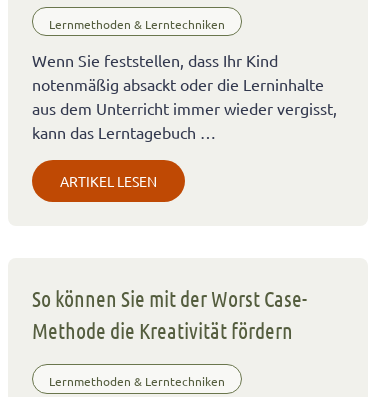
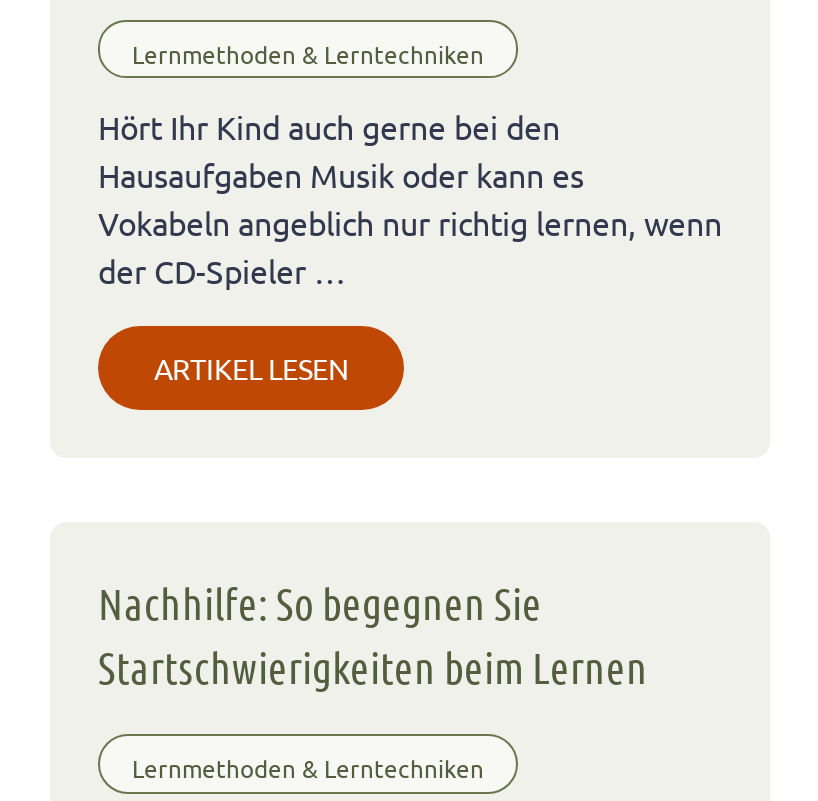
[32,50,337,142] Wenn Sie feststellen, dass Ihr Kind | notenmäßig absackt oder die Lerninhalte | aus dem Unterricht immer wieder vergisst, | kann das Lerntagebuch … -> [98,107,722,291] Hört Ihr Kind auch gerne bei den | Hausaufgaben Musik oder kann es | Vokabeln angeblich nur richtig lernen, wenn | der CD-Spieler …
[32,285,307,343] So können Sie mit der Worst Case- | Methode die Kreativität fördern -> [98,577,648,693] Nachhilfe: So begegnen Sie | Startschwierigkeiten beim Lernen

